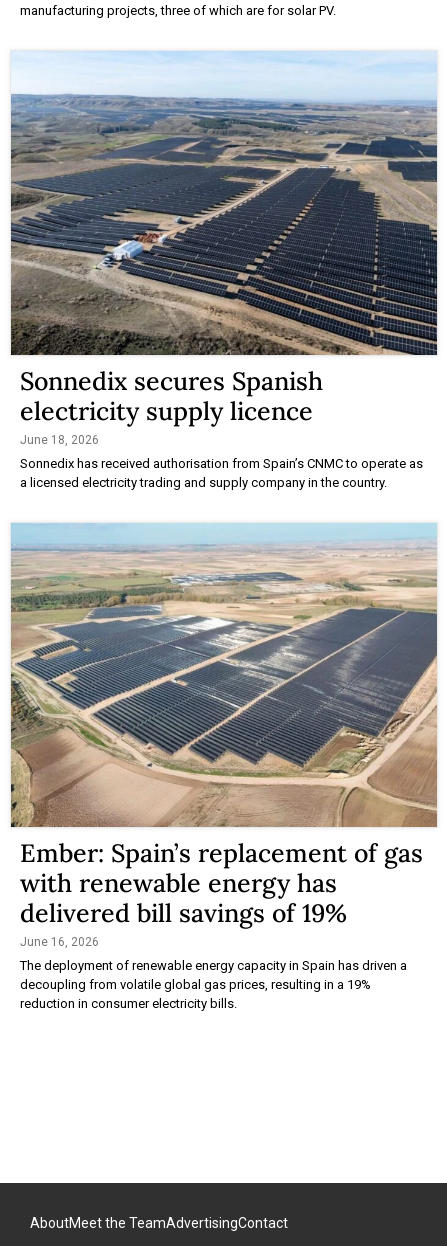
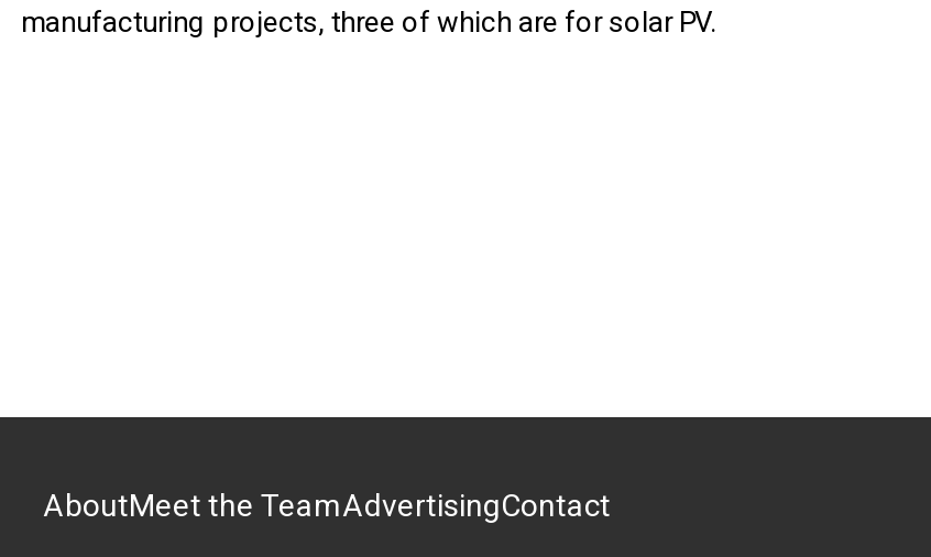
[10,50,438,490] [image] | Sonnedix secures Spanish | electricity supply licence | June 18, 2026 | Sonnedix has received authorisation from Spain’s CNMC to operate as | a licensed electricity trading and supply company in the country. -> none
[10,522,438,1011] [image] | Ember: Spain’s replacement of gas | with renewable energy has | delivered bill savings of 19% | June 16, 2026 | The deployment of renewable energy capacity in Spain has driven a | decoupling from volatile global gas prices, resulting in a 19% | reduction in consumer electricity bills. -> none

